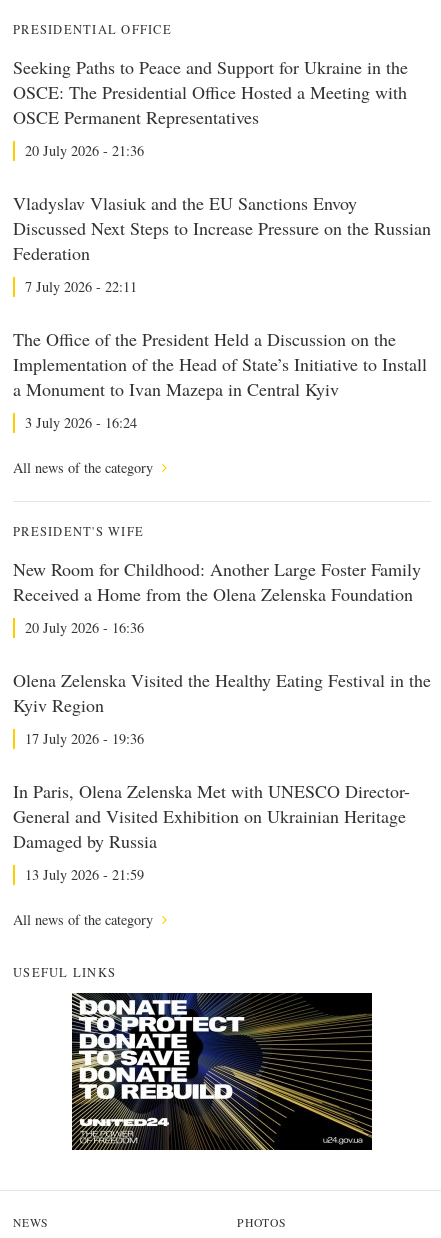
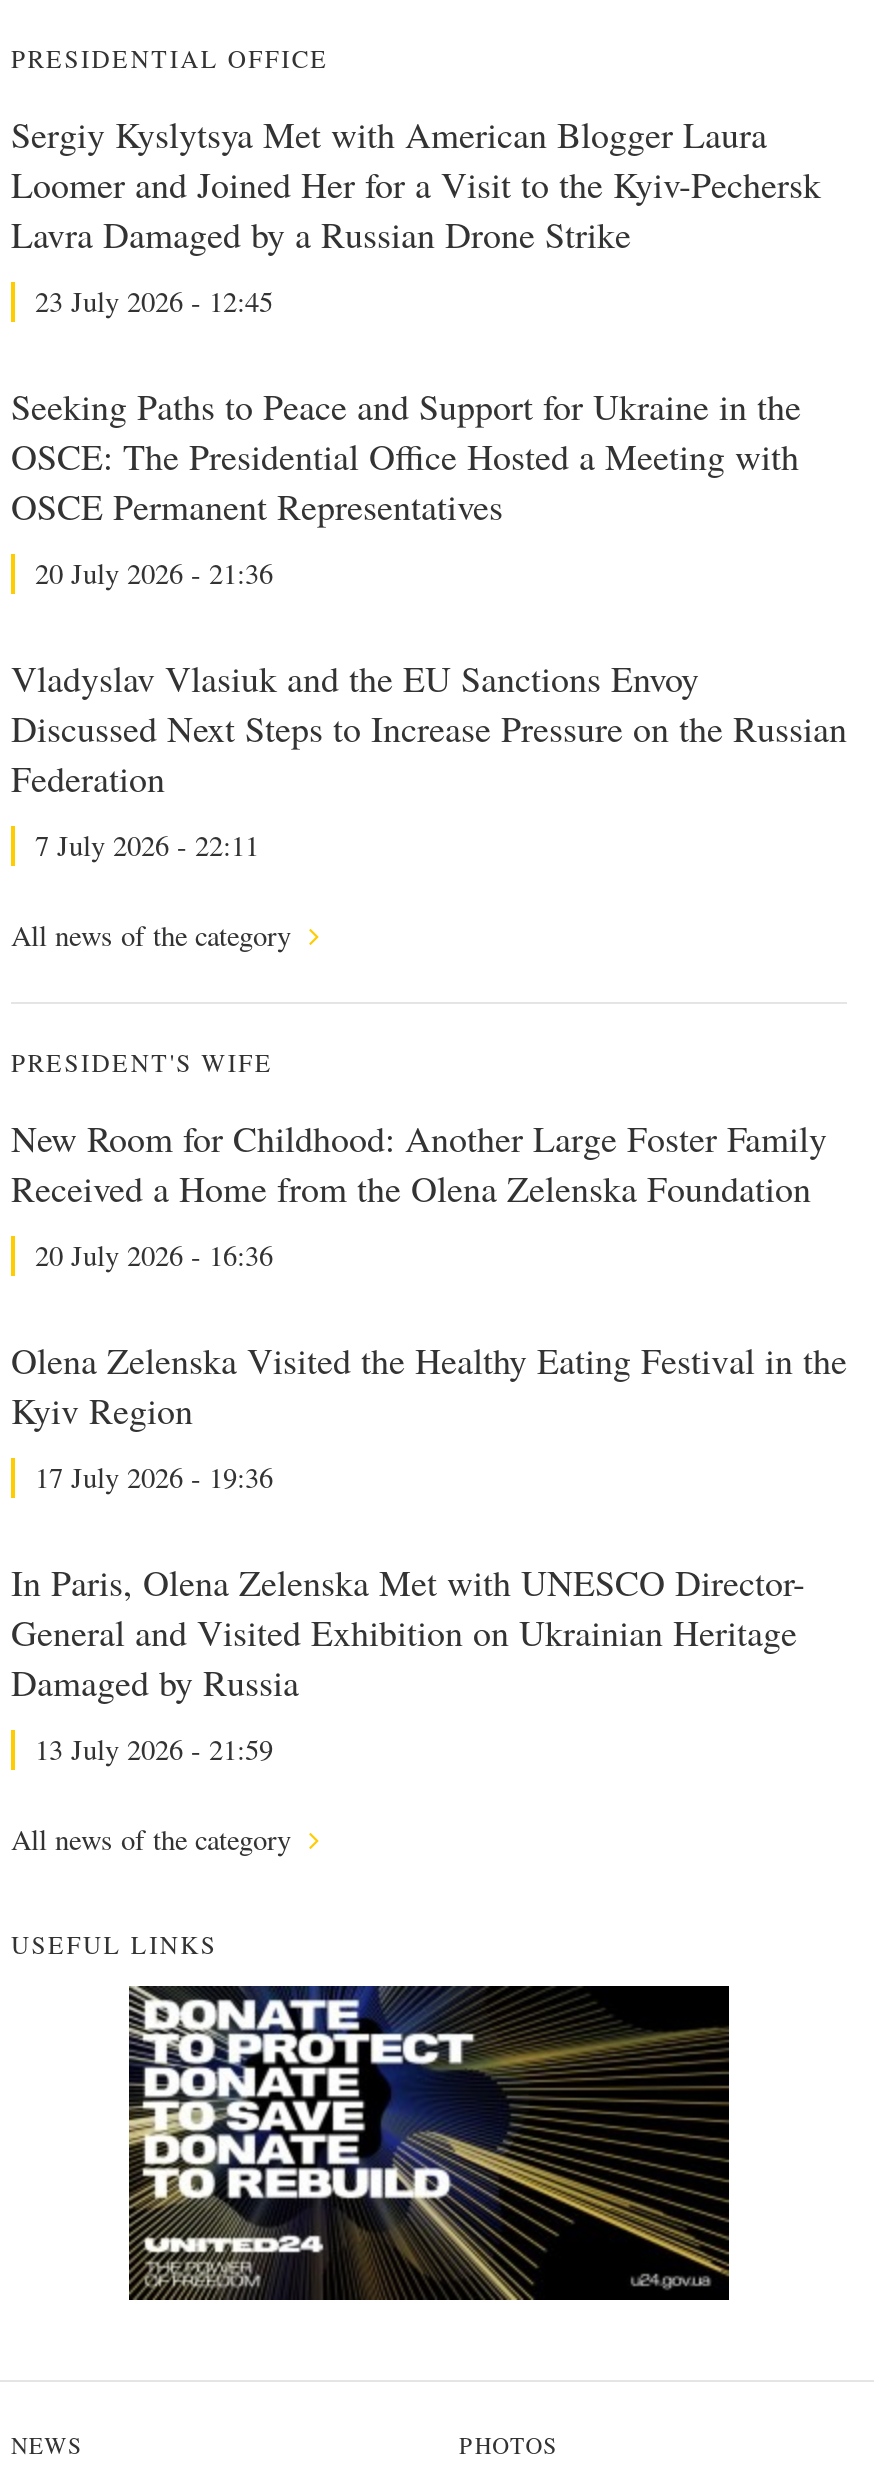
none -> [11,110,821,320] Sergiy Kyslytsya Met with American Blogger Laura | Loomer and Joined Her for a Visit to the Kyiv-Pechersk | Lavra Damaged by a Russian Drone Strike | 23 July 2026 - 12:45
moved [13,55,431,296] -> [11,382,847,864]: Seeking Paths to Peace and Support for Ukraine in the | OSCE: The Presidential Office Hosted a Meeting with | OSCE Permanent Representatives | 20 July 2026 - 21:36 | Vladyslav Vlasiuk and the EU Sanctions Envoy | Discussed Next Steps to Increase Pressure on the Russian | Federation | 7 July 2026 - 22:11
[13,327,427,432] The Office of the President Held a Discussion on the | Implementation of the Head of State’s Initiative to Install | a Monument to Ivan Mazepa in Central Kyiv | 3 July 2026 - 16:24 -> none

